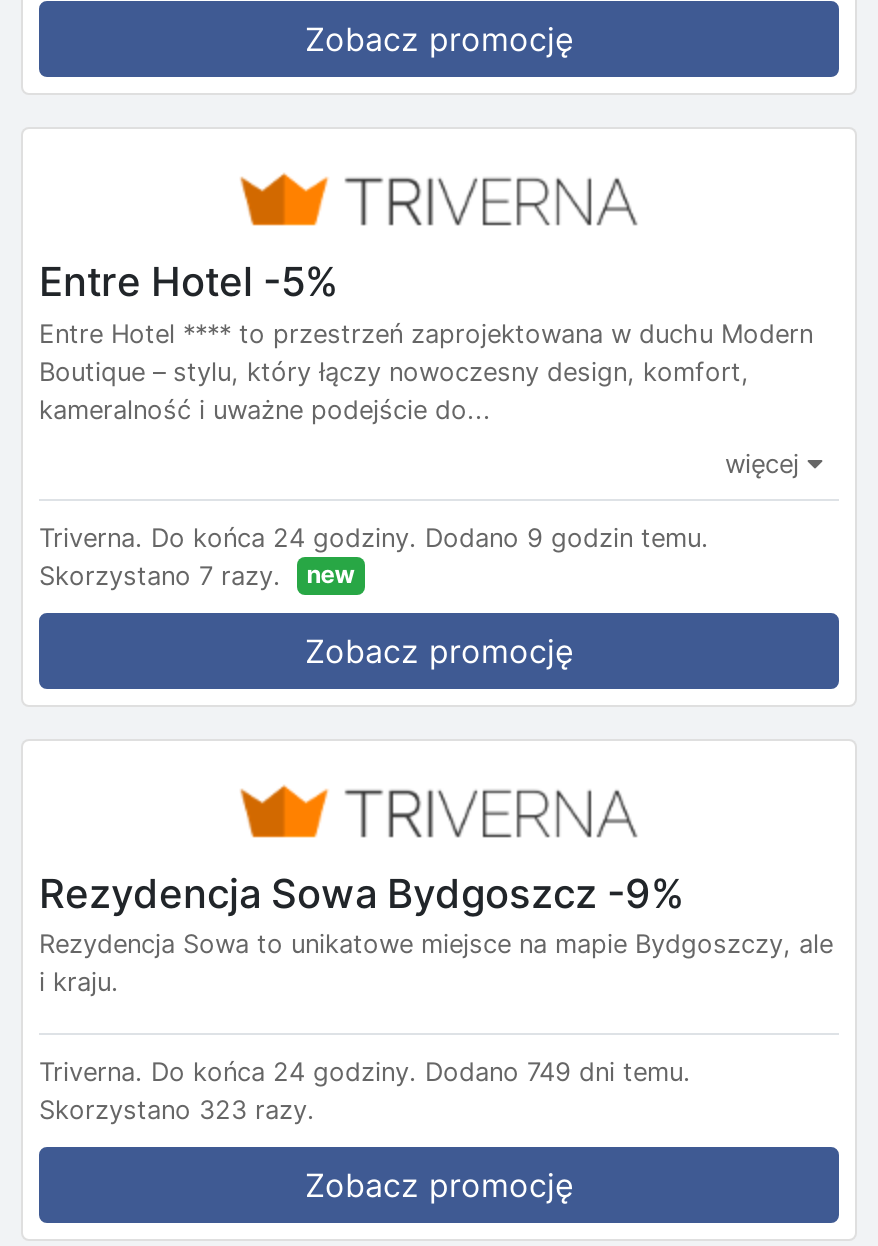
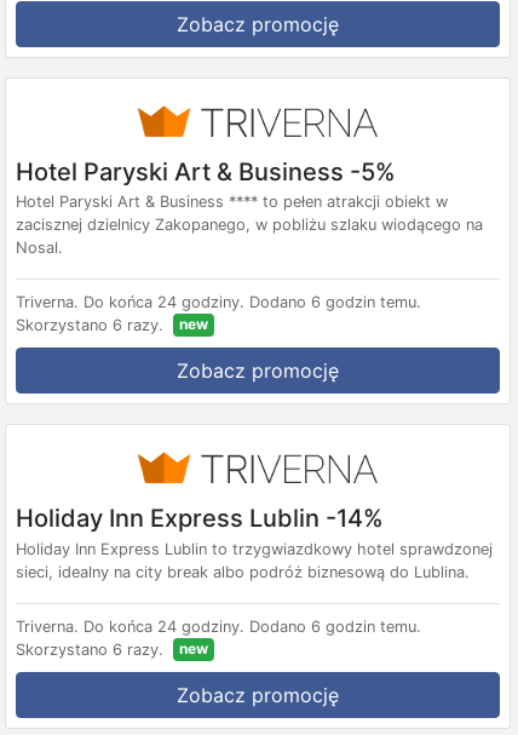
[39,259,813,591] Entre Hotel -5% | Entre Hotel **** to przestrzeń zaprojektowana w duchu Modern | Boutique – stylu, który łączy nowoczesny design, komfort, | kameralność i uważne podejście do... | więcej | Triverna. Do końca 24 godziny. Dodano 9 godzin temu. | Skorzystano 7 razy. -> [16,157,483,335] Hotel Paryski Art & Business -5% | Hotel Paryski Art & Business **** to pełen atrakcji obiekt w | zacisznej dzielnicy Zakopanego, w pobliżu szlaku wiodącego na | Nosal. | Triverna. Do końca 24 godziny. Dodano 6 godzin temu. | Skorzystano 6 razy.
[39,870,833,998] Rezydencja Sowa Bydgoszcz -9% | Rezydencja Sowa to unikatowe miejsce na mapie Bydgoszczy, ale | i kraju. -> [16,504,493,581] Holiday Inn Express Lublin -14% | Holiday Inn Express Lublin to trzygwiazdkowy hotel sprawdzonej | sieci, idealny na city break albo podróż biznesową do Lublina.
[39,1058,691,1126] Triverna. Do końca 24 godziny. Dodano 749 dni temu. | Skorzystano 323 razy. -> [16,617,421,659] Triverna. Do końca 24 godziny. Dodano 6 godzin temu. | Skorzystano 6 razy. | new

